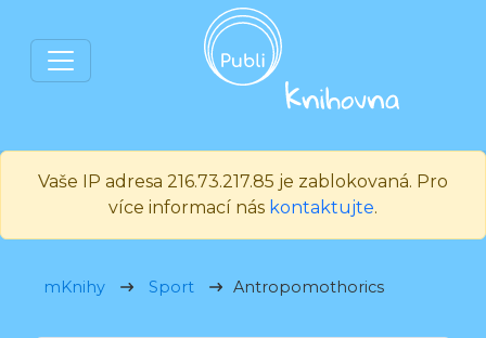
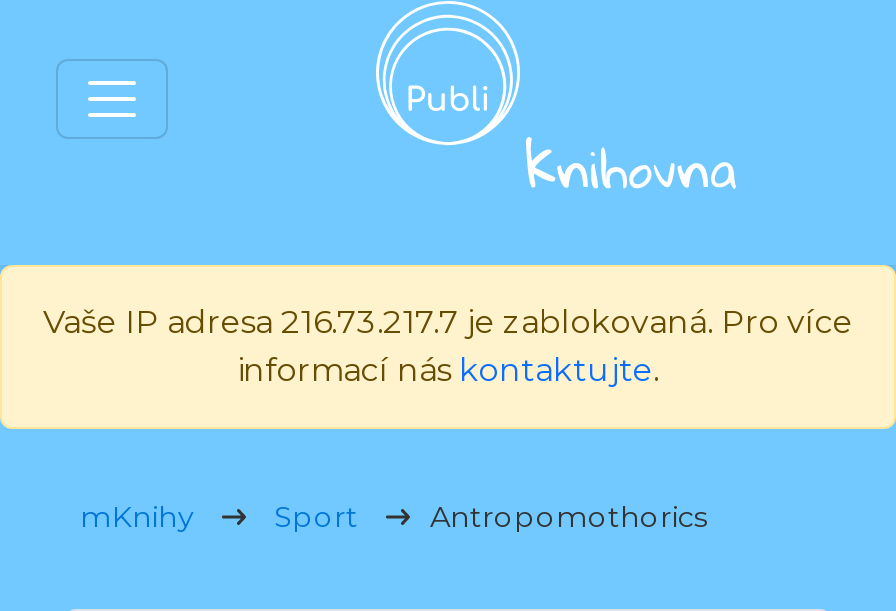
[38,171,448,218] Vaše IP adresa 216.73.217.85 je zablokovaná. Pro | více informací nás kontaktujte. -> [43,303,853,389] Vaše IP adresa 216.73.217.7 je zablokovaná. Pro více | informací nás kontaktujte.

